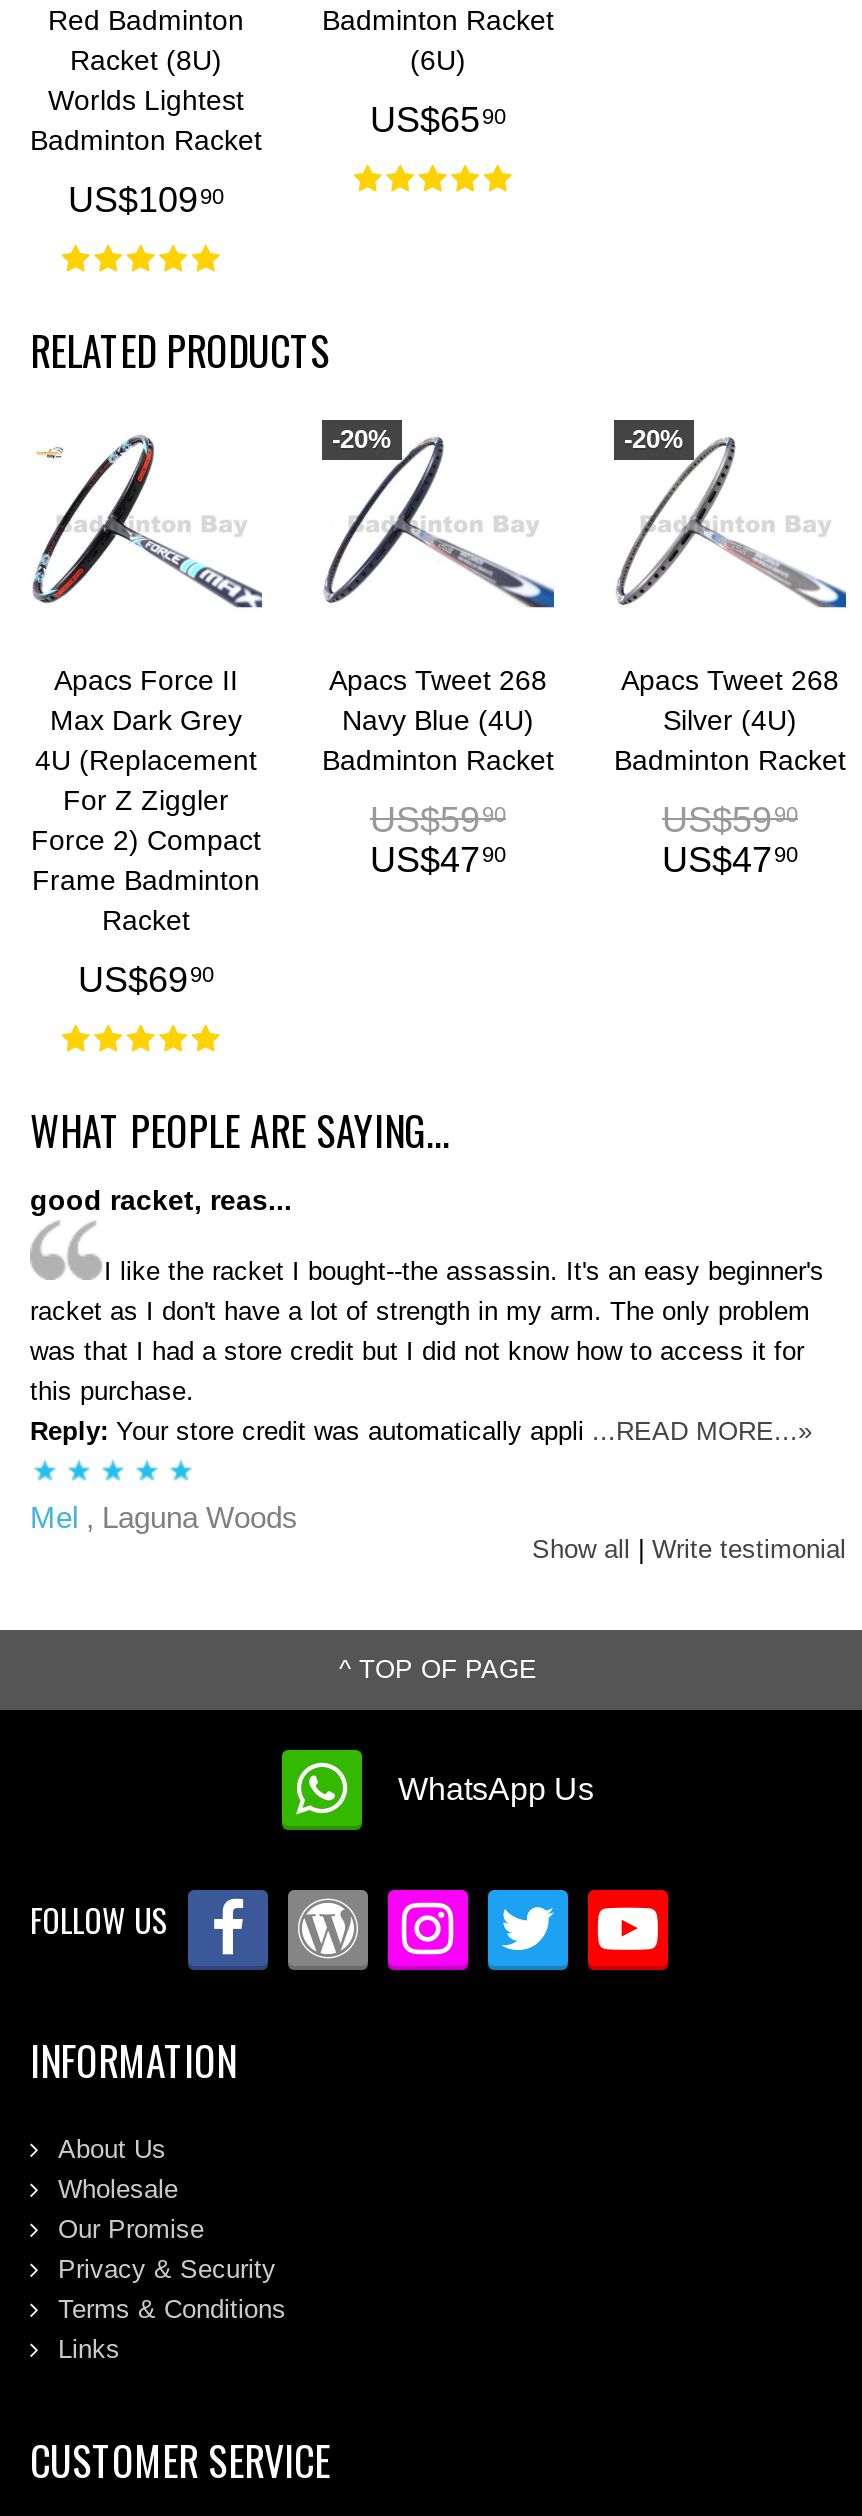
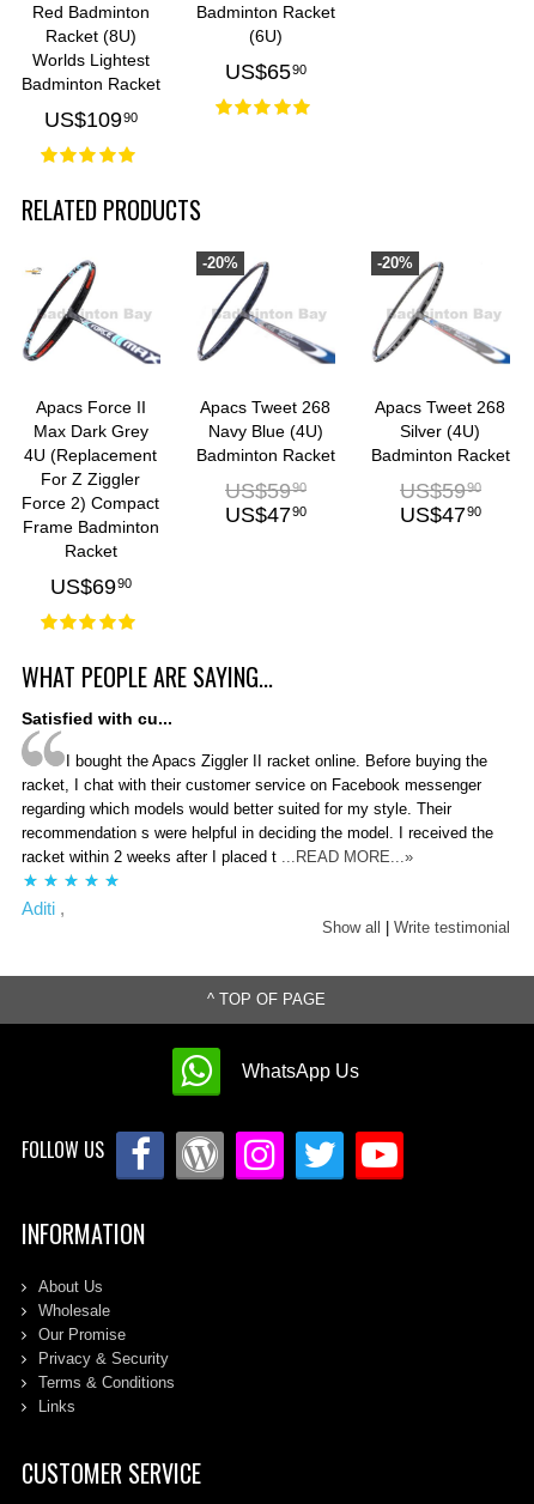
[30,1183,292,1215] good racket, reas... -> [22,709,172,728] Satisfied with cu...
[30,1255,824,1445] I like the racket I bought--the assassin. It's an easy beginner's | racket as I don't have a lot of strength in my arm. The only problem | was that I had a store credit but I did not know how to access it for | this purchase. | Reply: Your store credit was automatically appli...READ MORE...» -> [22,752,493,865] I bought the Apacs Ziggler II racket online. Before buying the | racket, I chat with their customer service on Facebook messenger | regarding which models would better suited for my style. Their | recommendation s were helpful in deciding the model. I received the | racket within 2 weeks after I placed t...READ MORE...»
[30,1499,298,1533] Mel , Laguna Woods -> [22,898,65,918] Aditi,

